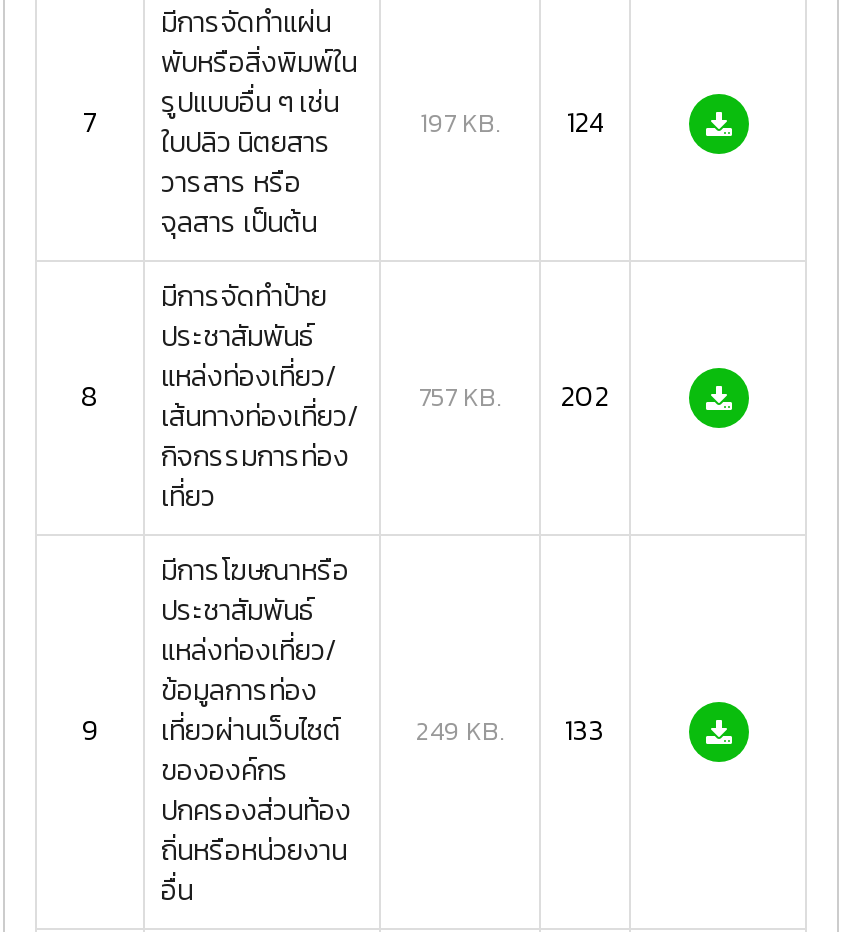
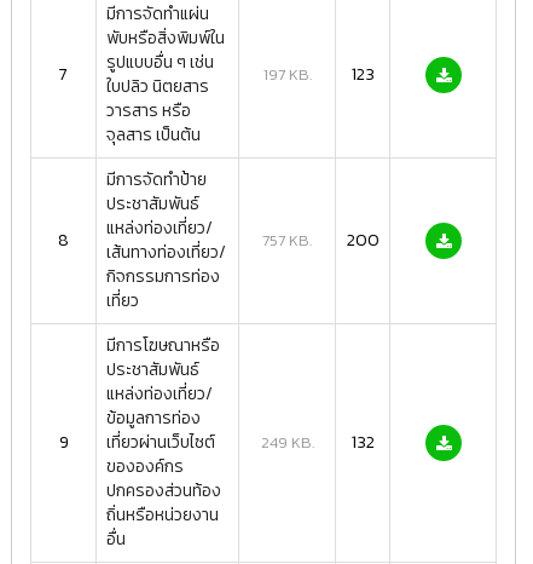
[420,102,603,144] 197 KB. 124 -> [263,62,374,87] 197 KB. 123
[81,356,609,438] 8 เส้นทางท่องเที่ยว/ แหล่งท่องเที่ยว/ 757 KB. 202 -> [58,216,379,265] 8 เส้นทางท่องเที่ยว/ แหล่งท่องเที่ยว/ 757 KB. 200
[82,710,605,752] 9 เที่ยวผ่านเว็บไซต์ 249 KB. 133 -> [59,430,374,455] 9 เที่ยวผ่านเว็บไซต์ 249 KB. 132

